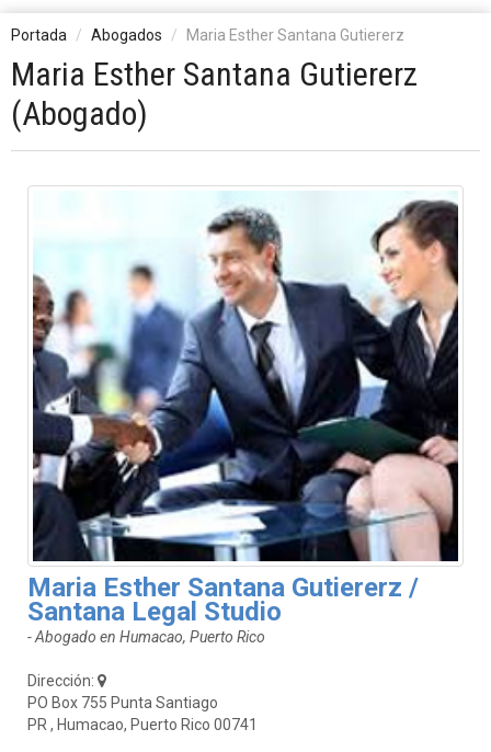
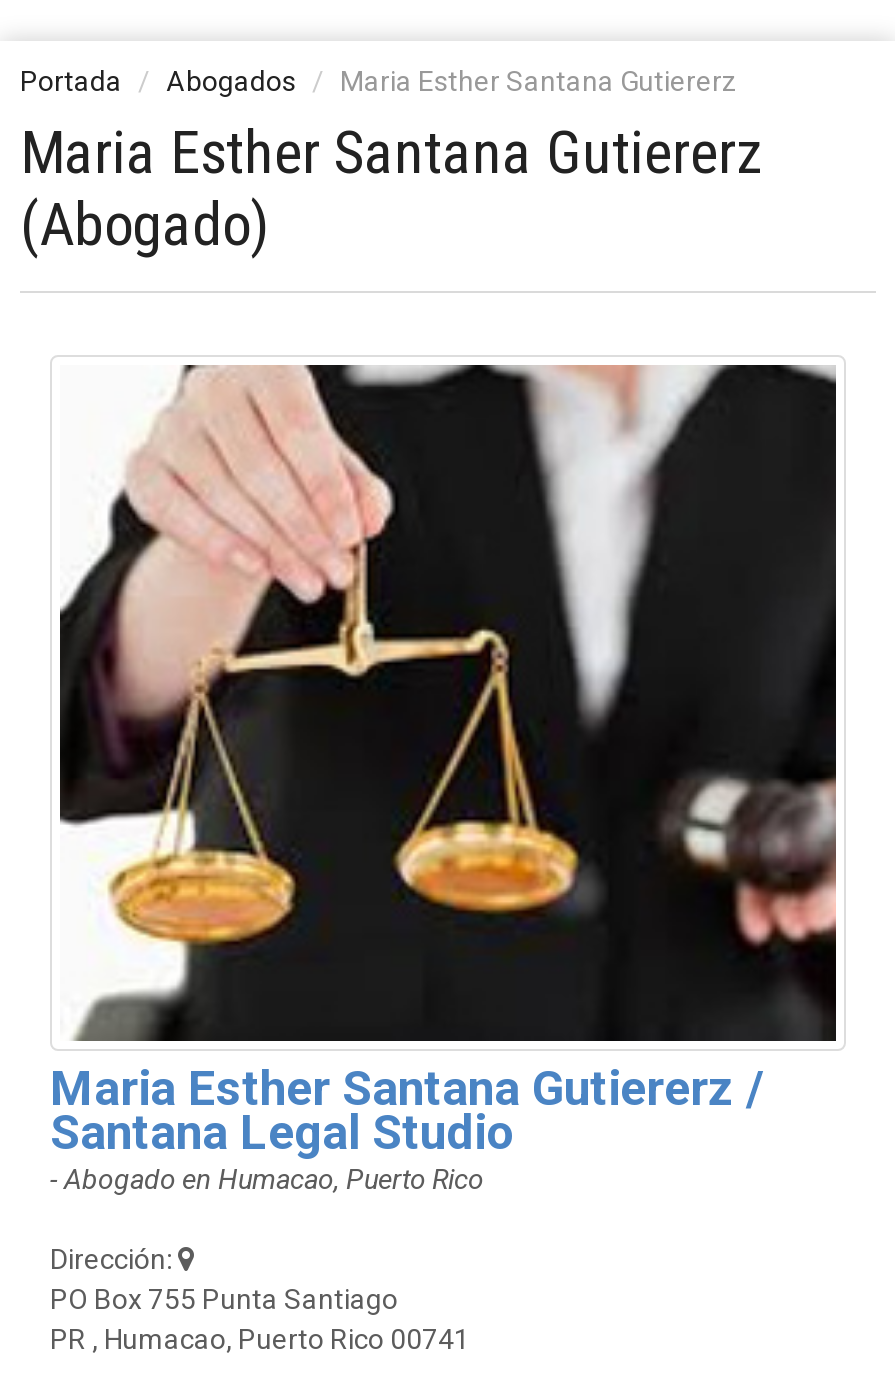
[32,191,459,562] [image] -> [58,363,838,1043] [image]

